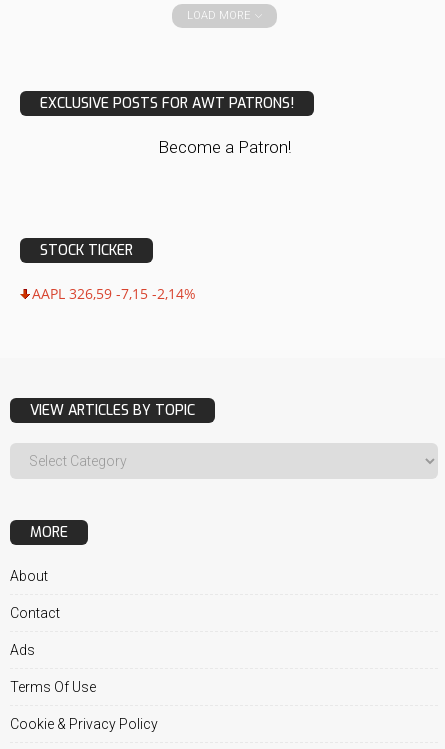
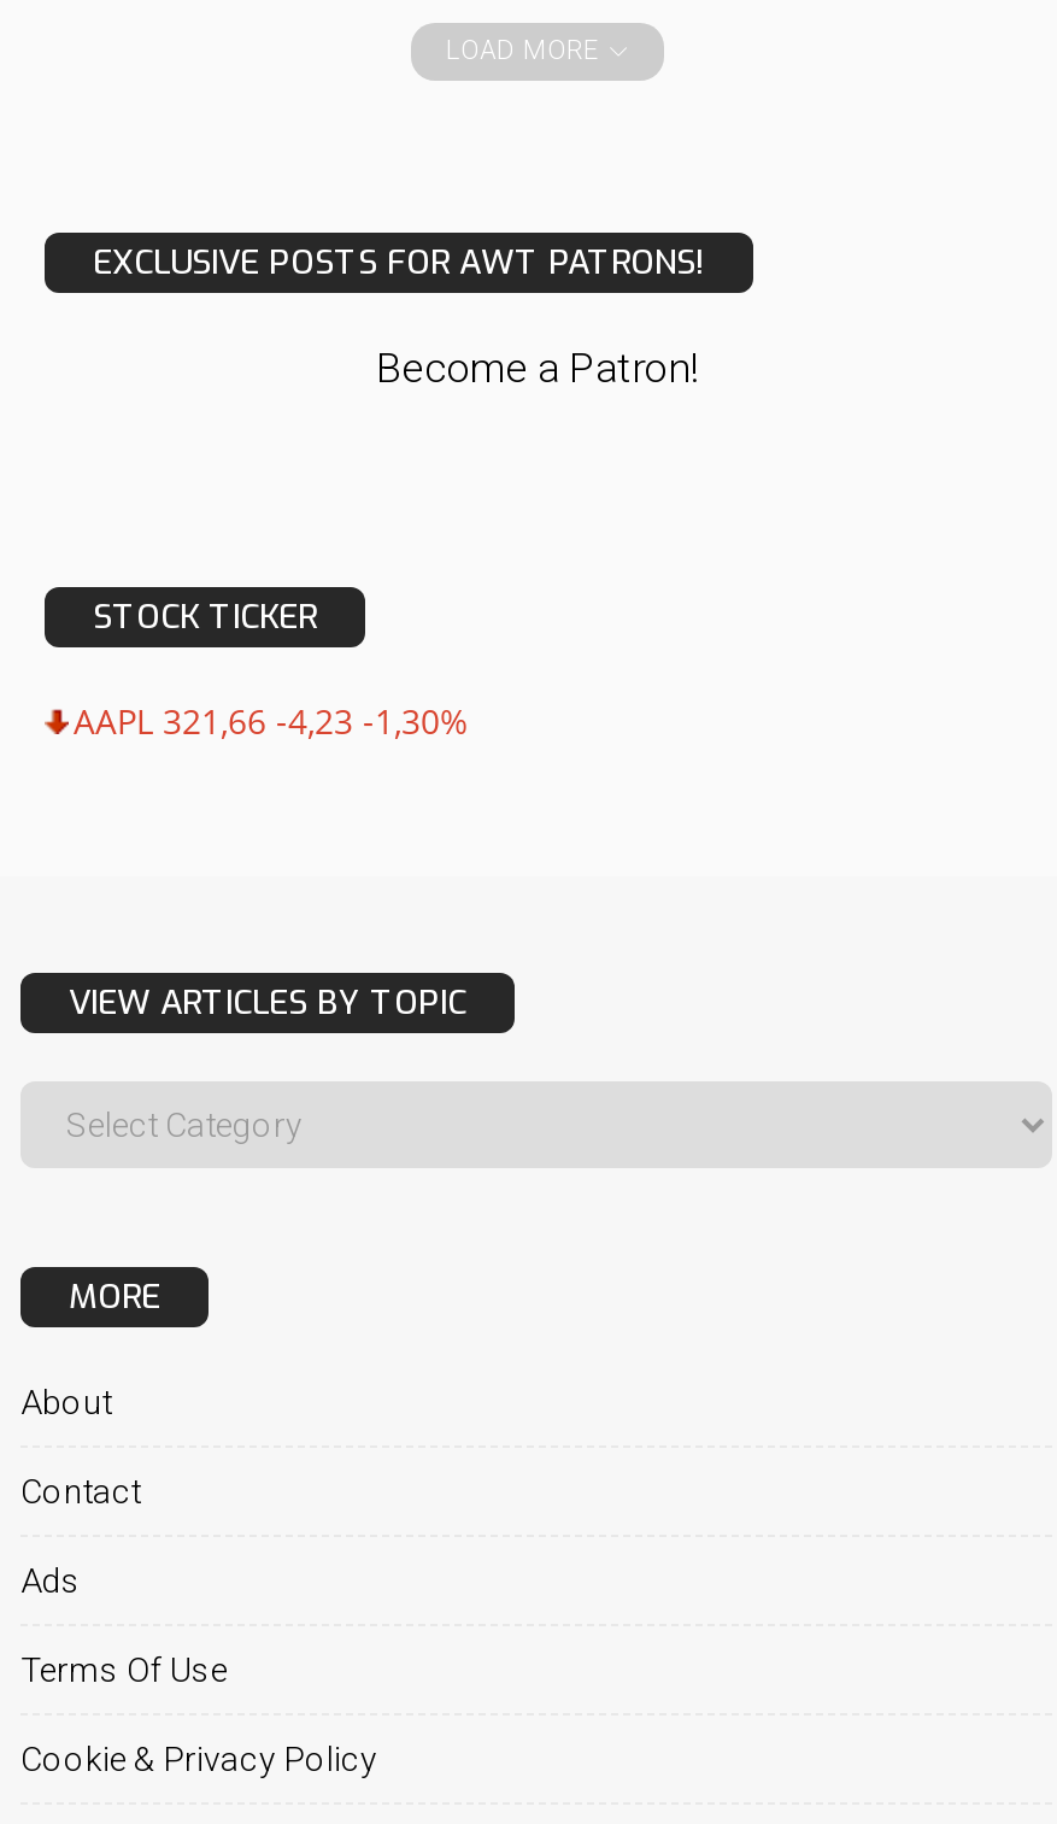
[32,284,196,303] AAPL 326,59 -7,15 -2,14% -> [74,698,469,744] AAPL 321,66 -4,23 -1,30%

